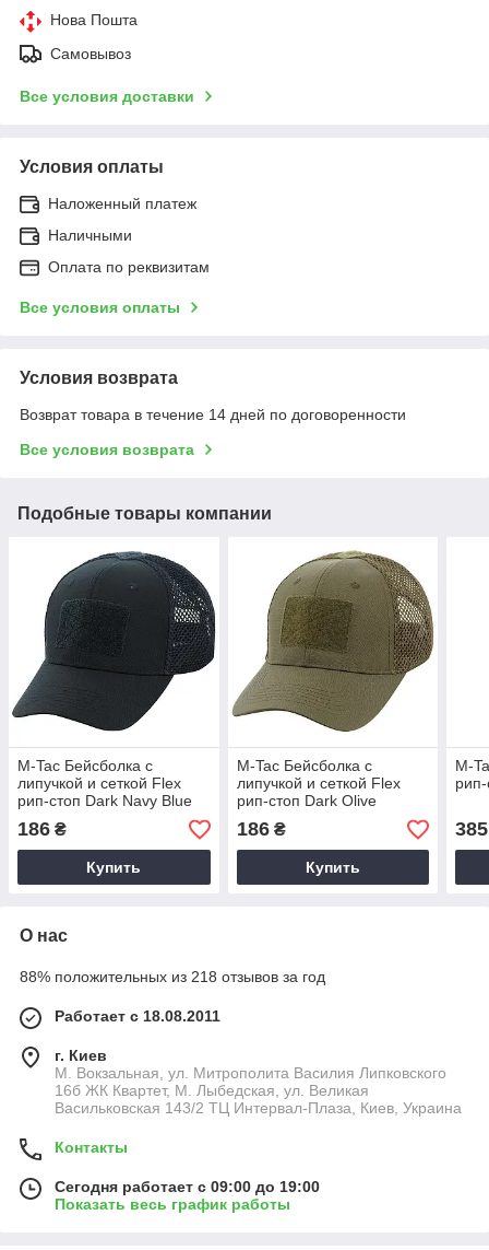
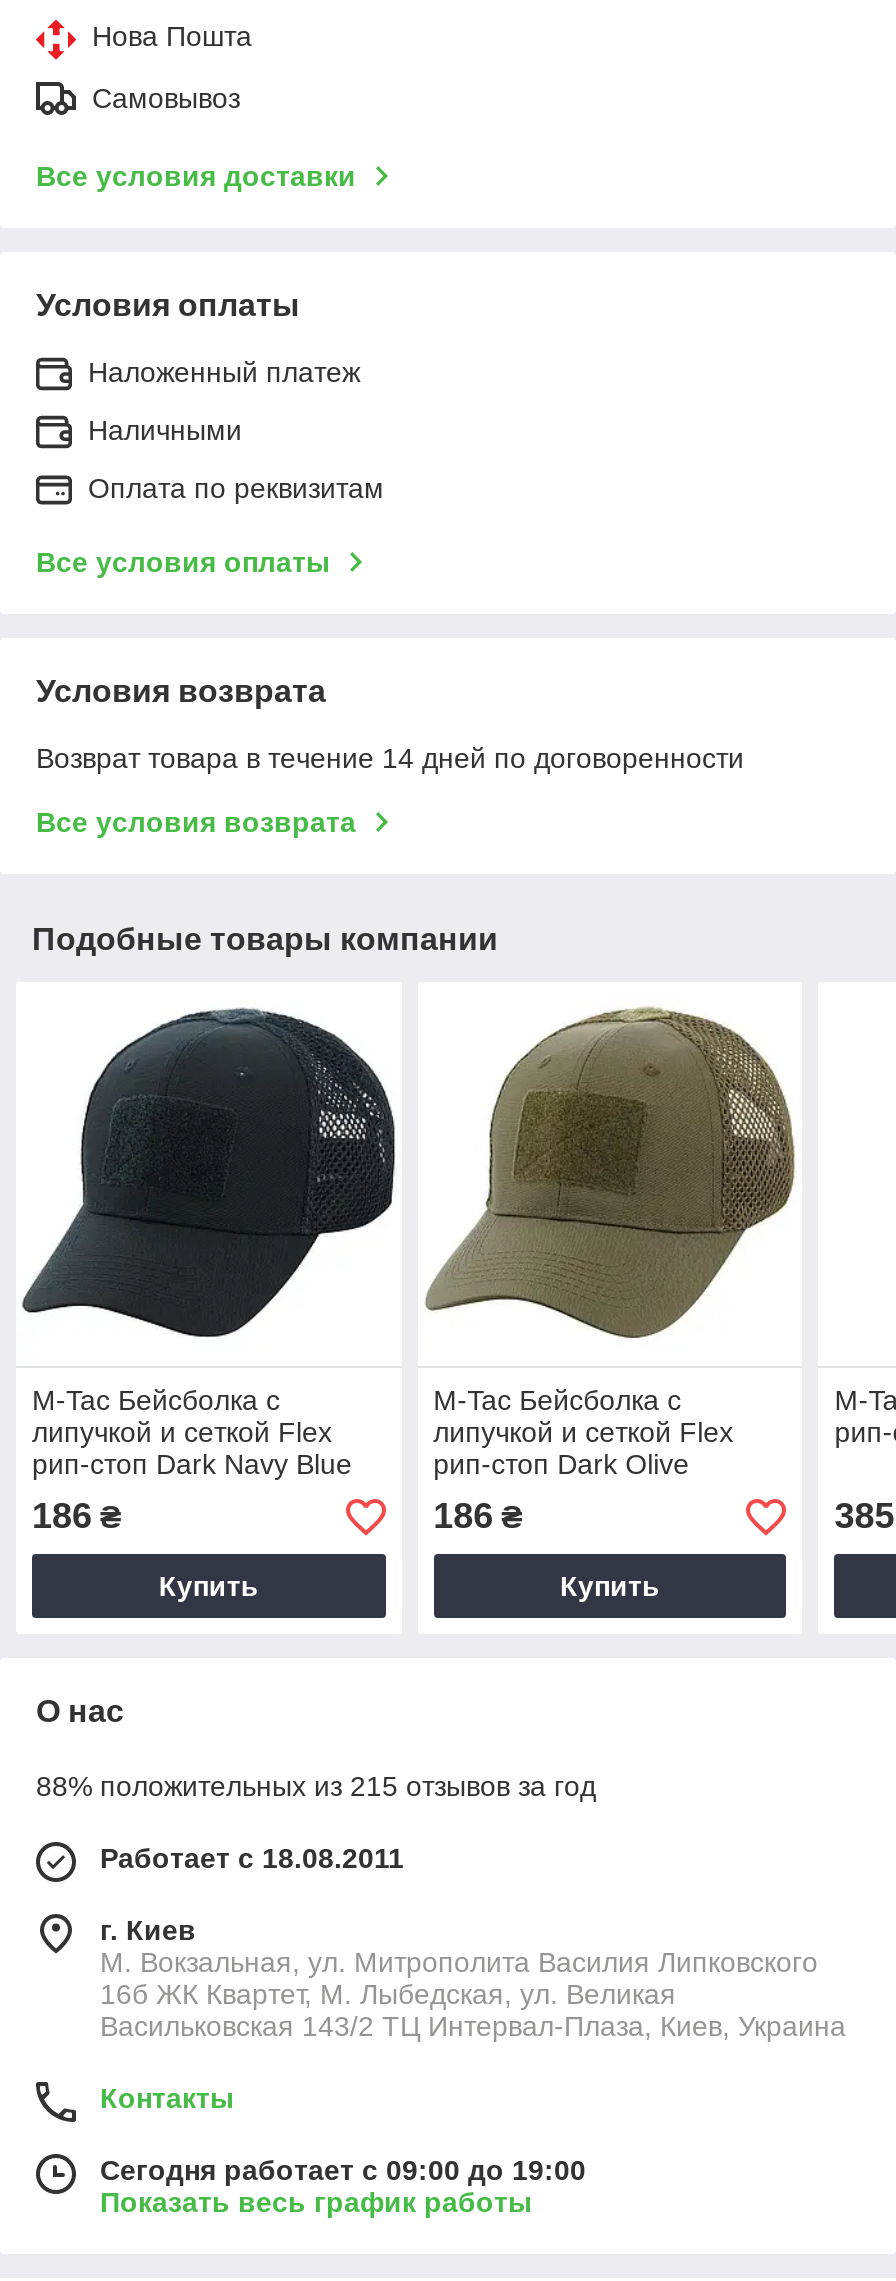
[20,968,325,986] 88% положительных из 218 отзывов за год -> [36,1771,596,1803] 88% положительных из 215 отзывов за год

